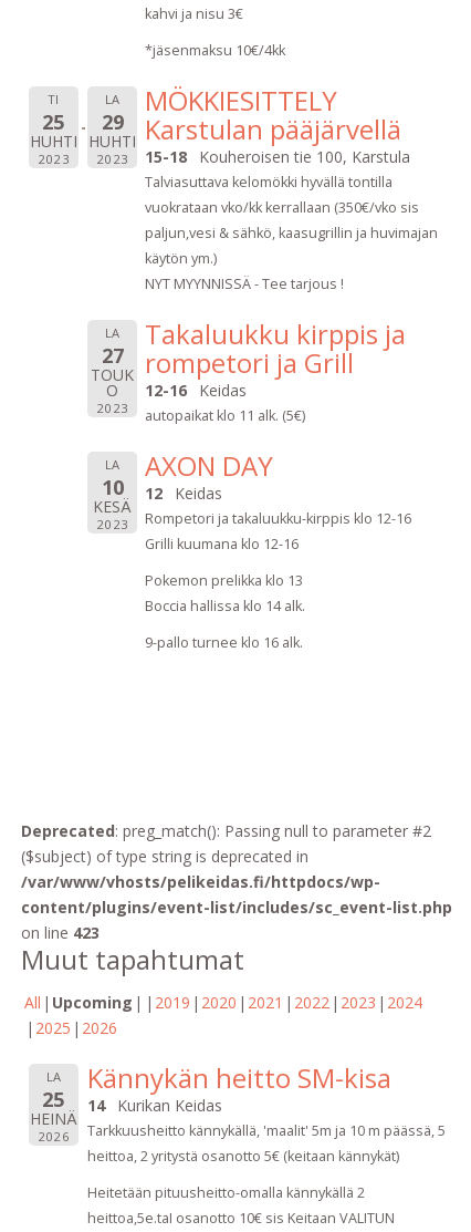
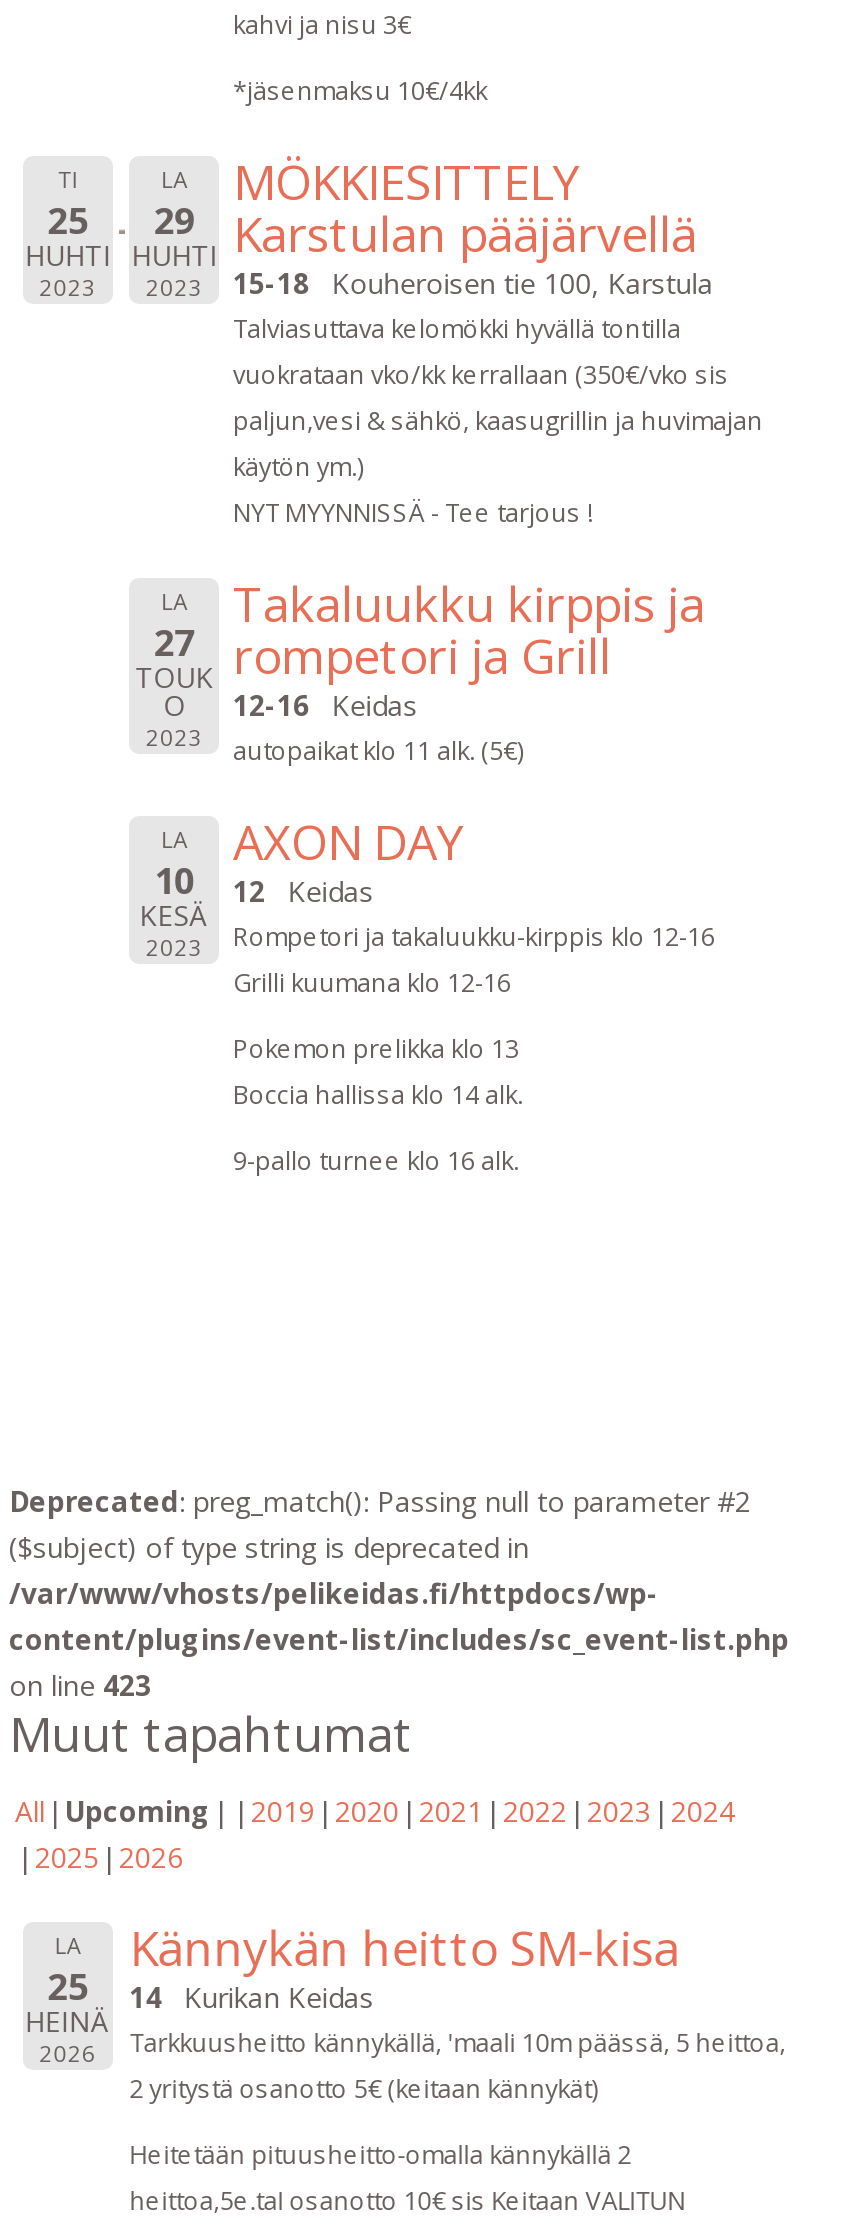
[88,1121,446,1165] Tarkkuusheitto kännykällä, 'maalit' 5m ja 10 m päässä, 5 | heittoa, 2 yritystä osanotto 5€ (keitaan kännykät) -> [129,2026,785,2106] Tarkkuusheitto kännykällä, 'maali 10m päässä, 5 heittoa, | 2 yritystä osanotto 5€ (keitaan kännykät)

